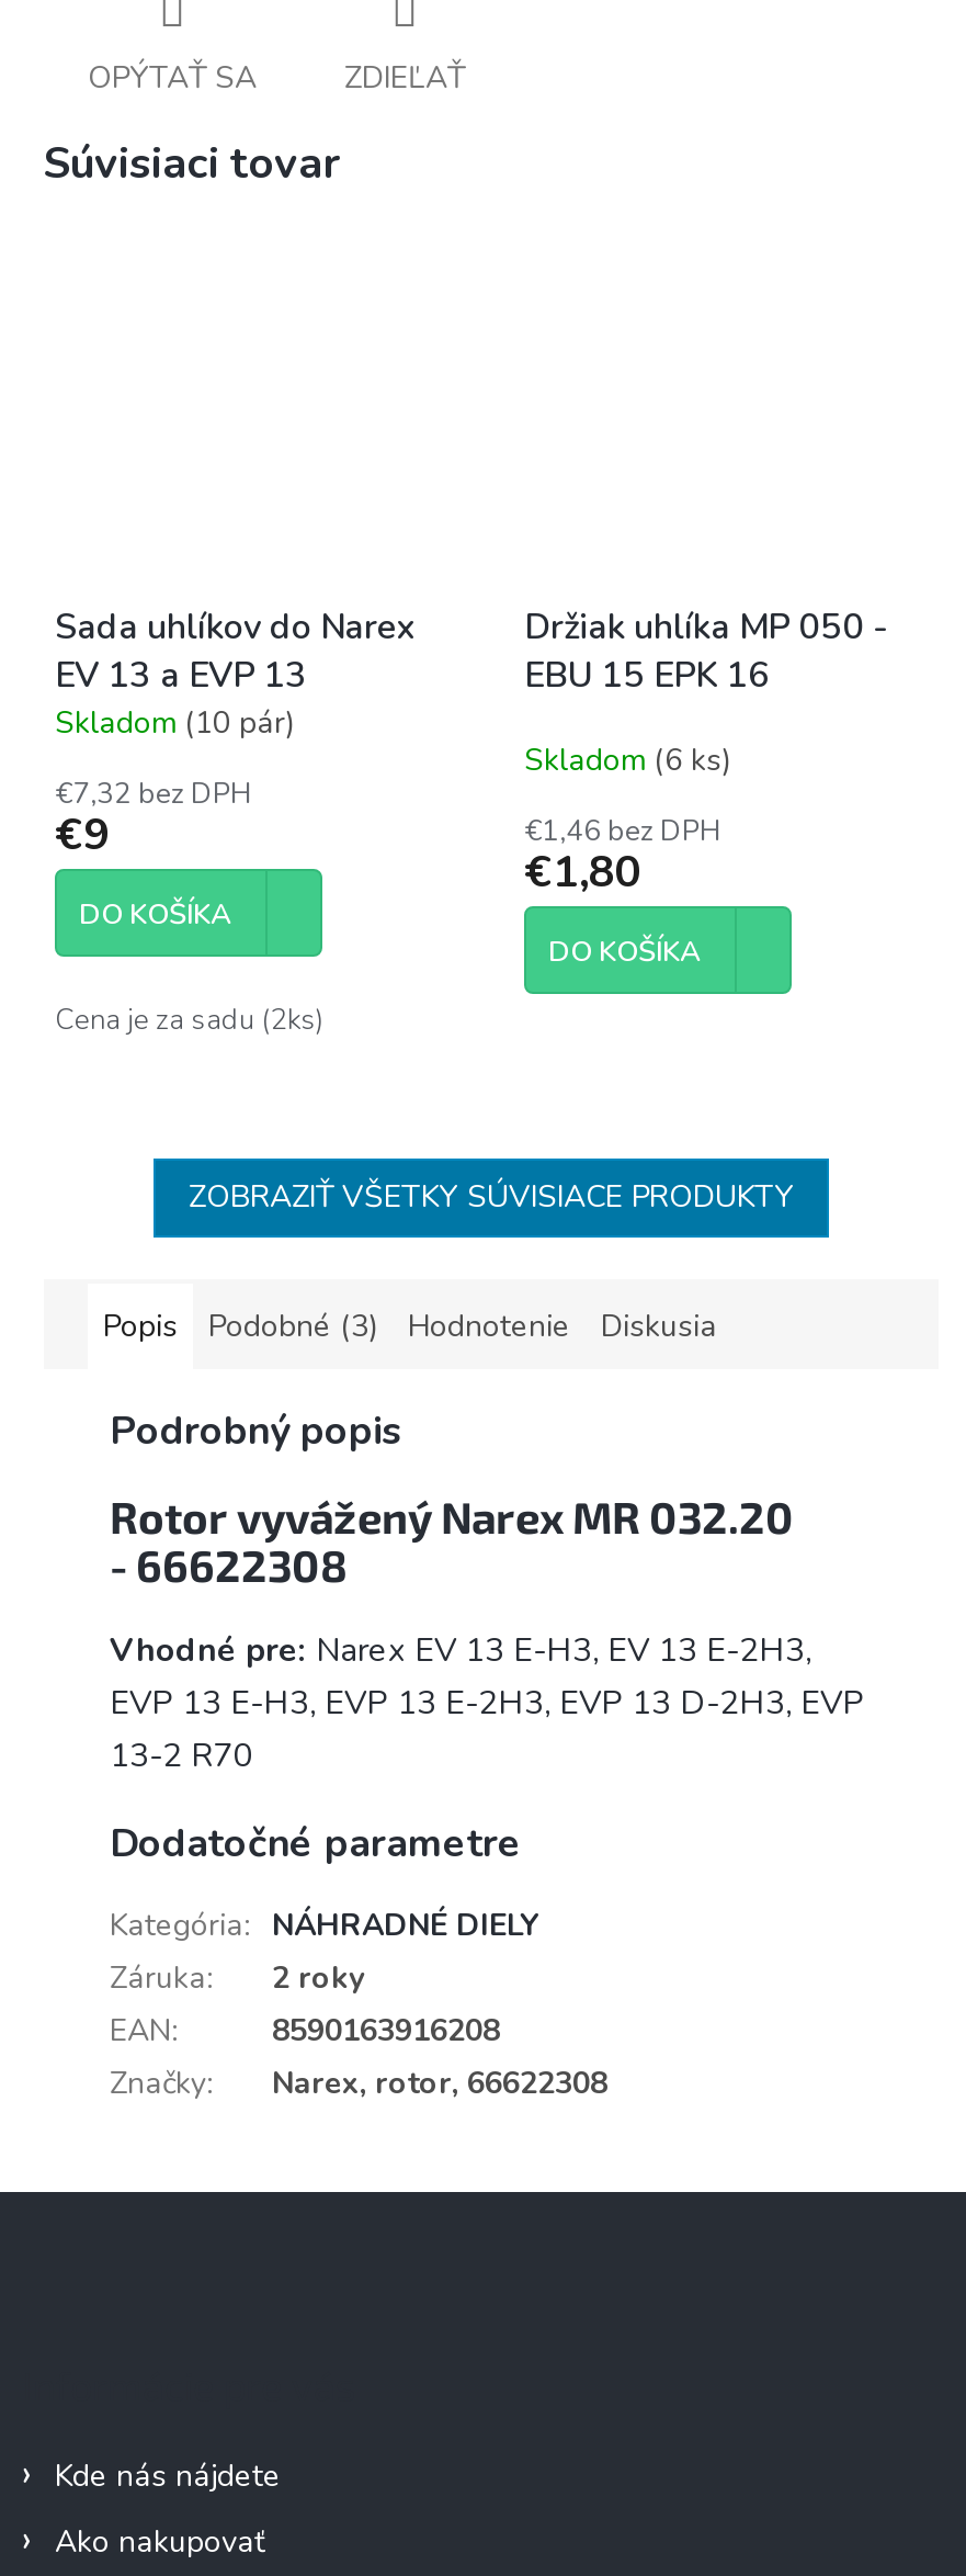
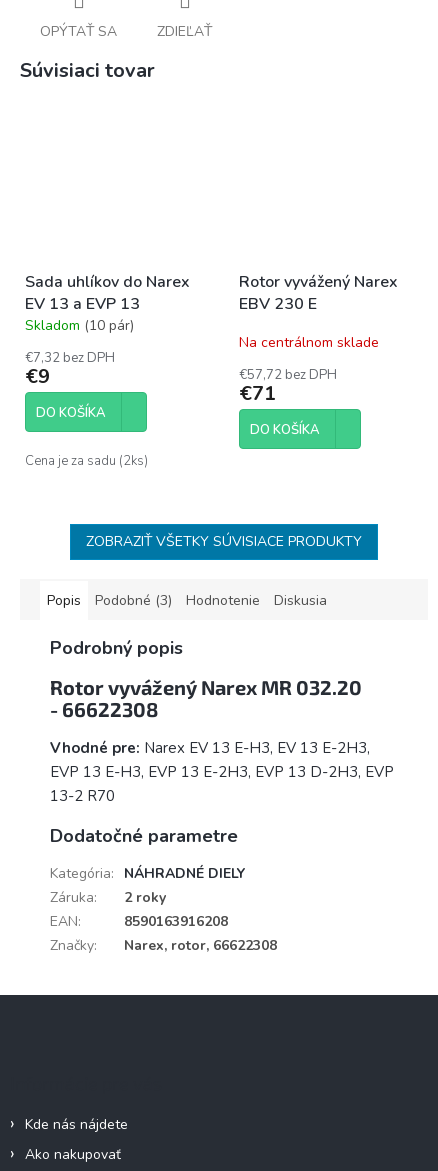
[524,603,888,699] Držiak uhlíka MP 050 - | EBU 15 EPK 16 -> [239,271,398,315] Rotor vyvážený Narex | EBV 230 E
[524,739,730,780] Skladom (6 ks) -> [239,333,379,352] Na centrálnom sklade
[524,811,721,901] €1,46 bez DPH | €1,80 -> [239,366,337,407] €57,72 bez DPH | €71

